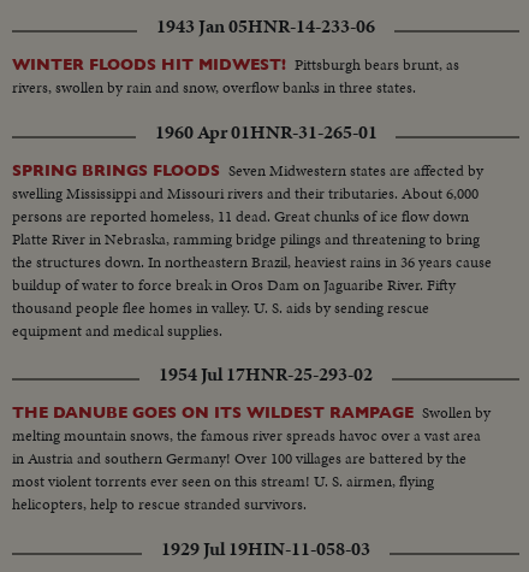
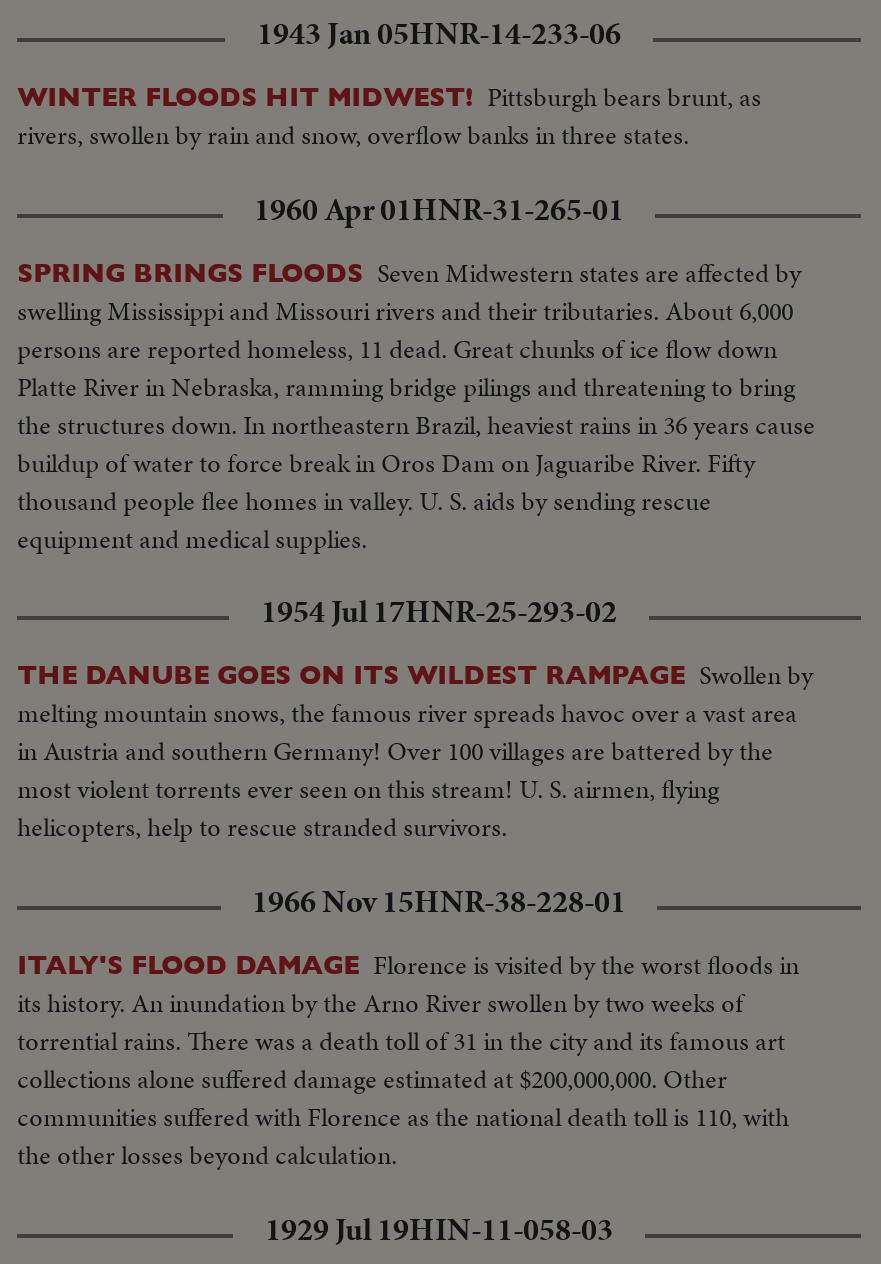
none -> [17,879,799,1173] 1966 Nov 15HNR-38-228-01 | ITALY'S FLOOD DAMAGE Florence is visited by the worst floods in | its history. An inundation by the Arno River swollen by two weeks of | torrential rains. There was a death toll of 31 in the city and its famous art | collections alone suffered damage estimated at $200,000,000. Other | communities suffered with Florence as the national death toll is 110, with | the other losses beyond calculation.

